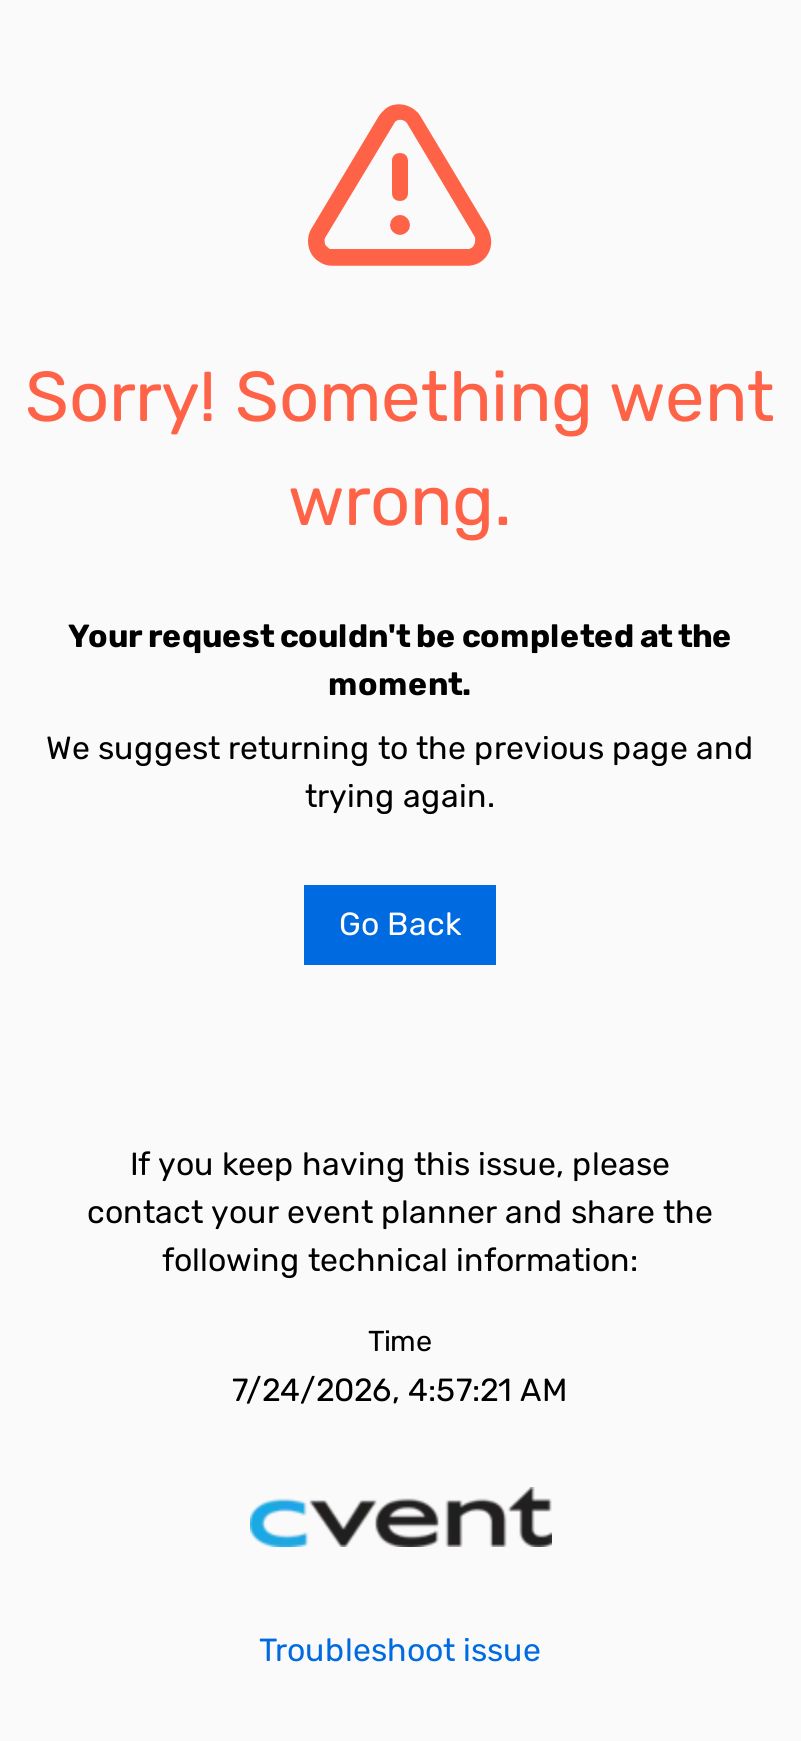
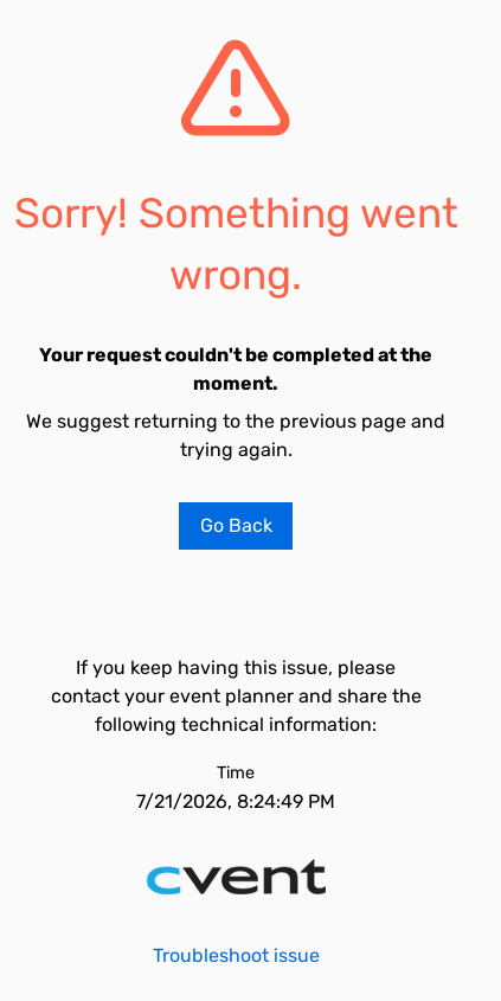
[232,1371,568,1409] 7/24/2026, 4:57:21 AM -> [136,790,335,813] 7/21/2026, 8:24:49 PM

